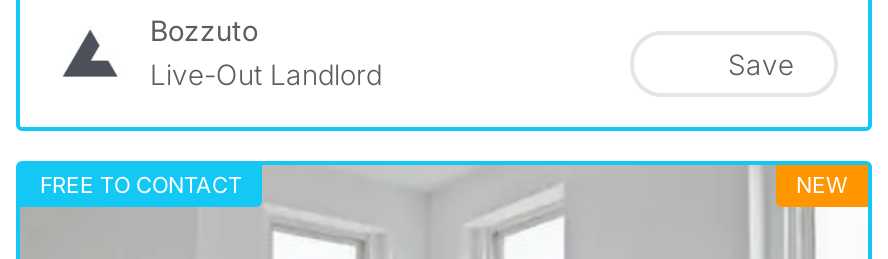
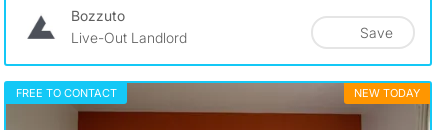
[796,172,848,200] NEW -> [354,86,420,100] NEW TODAY

